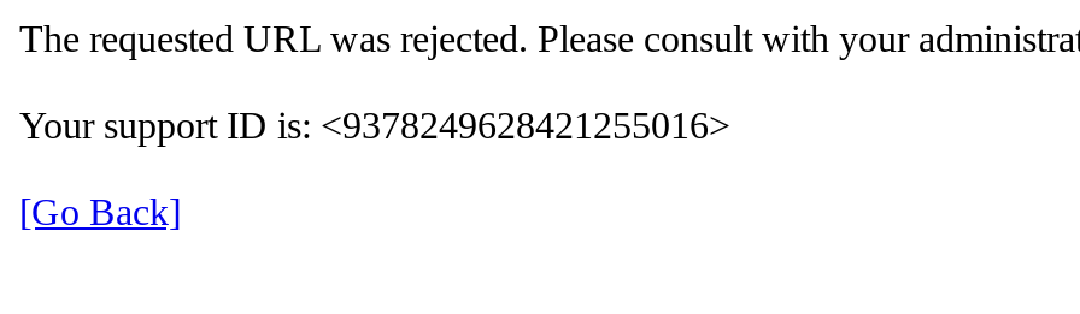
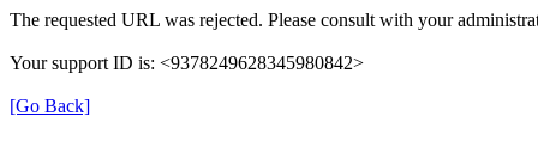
[19,105,730,146] Your support ID is: <9378249628421255016> -> [10,53,364,73] Your support ID is: <9378249628345980842>

